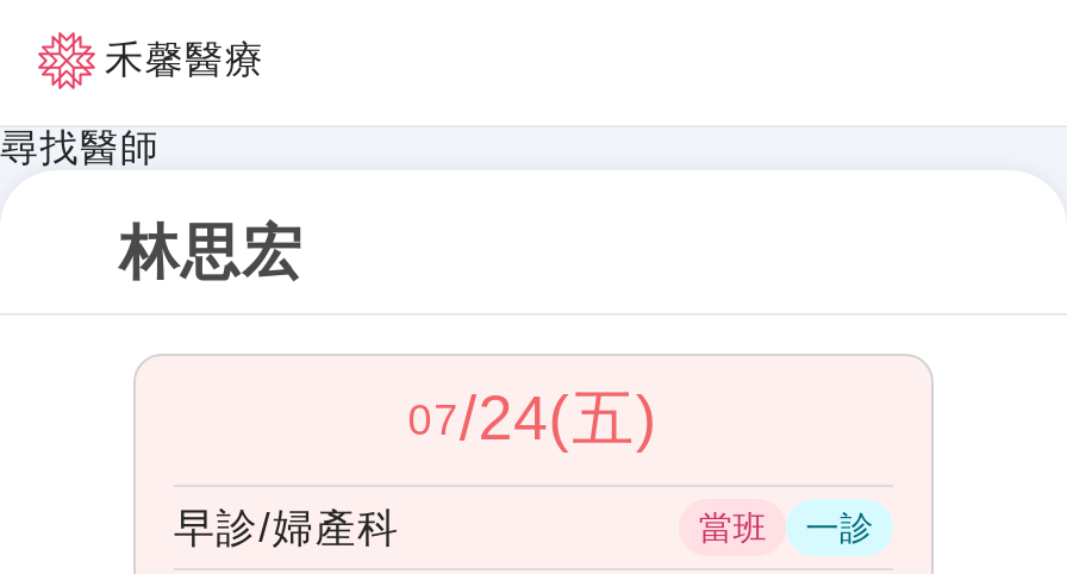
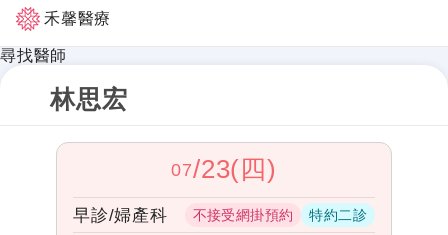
[408,382,659,454] 07/24(五) -> [171,154,277,184] 07/23(四)
[699,509,874,547] 當班 | 一診 -> [193,207,367,223] 不接受網掛預約 | 特約二診

